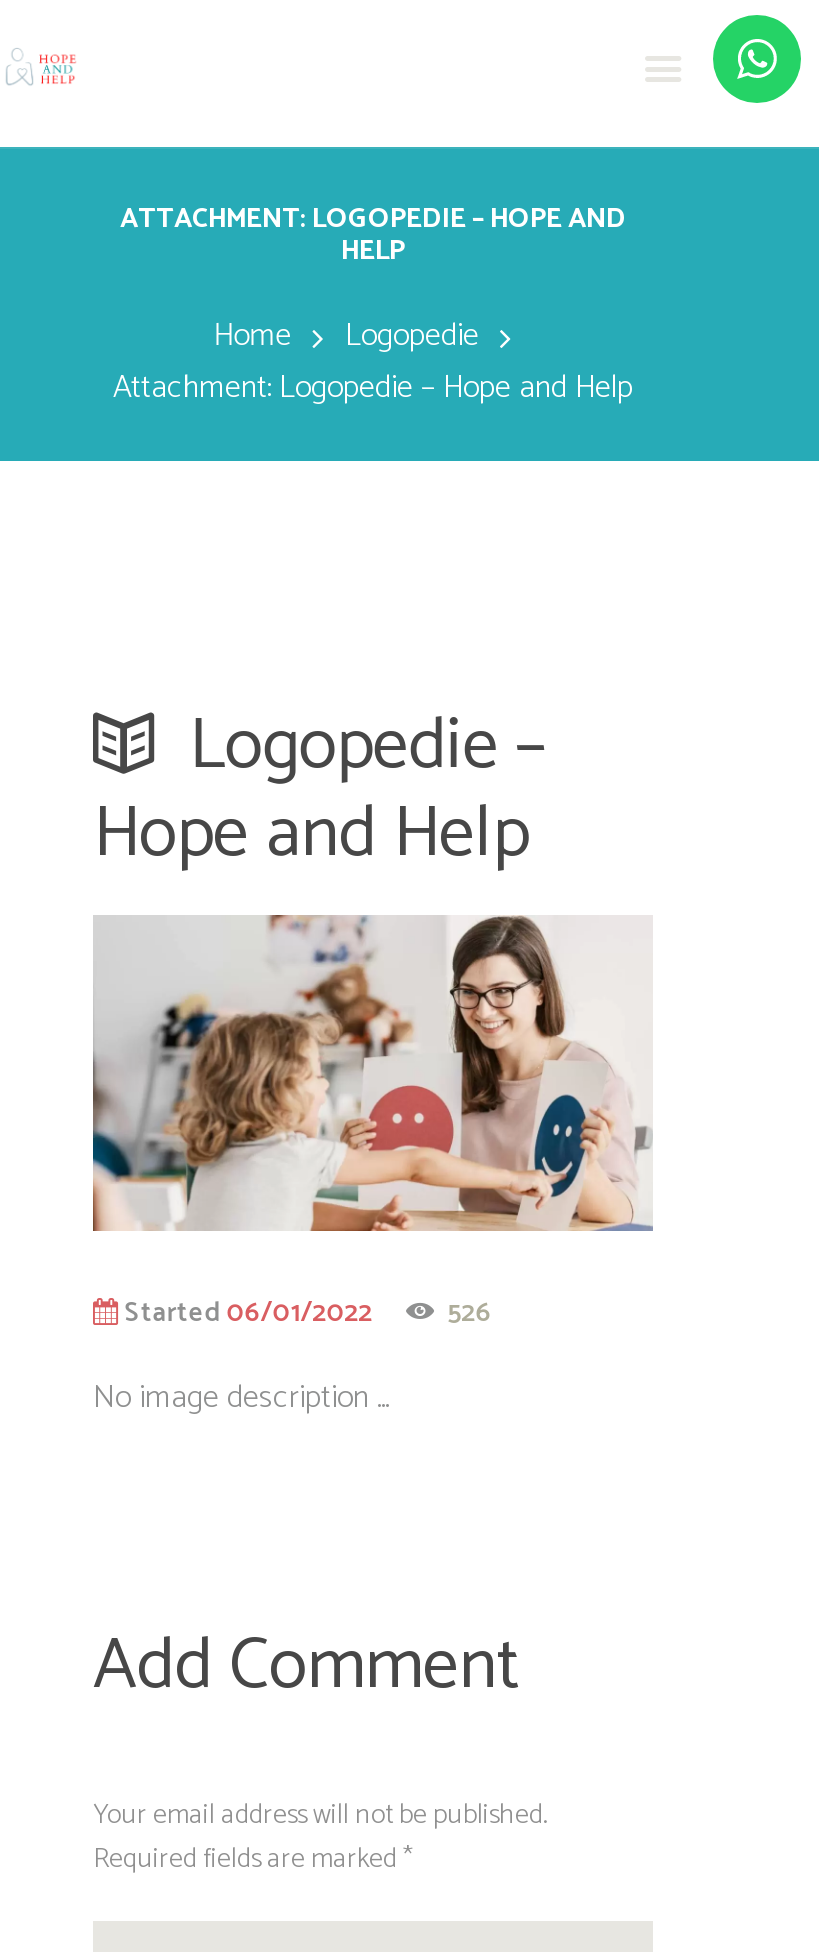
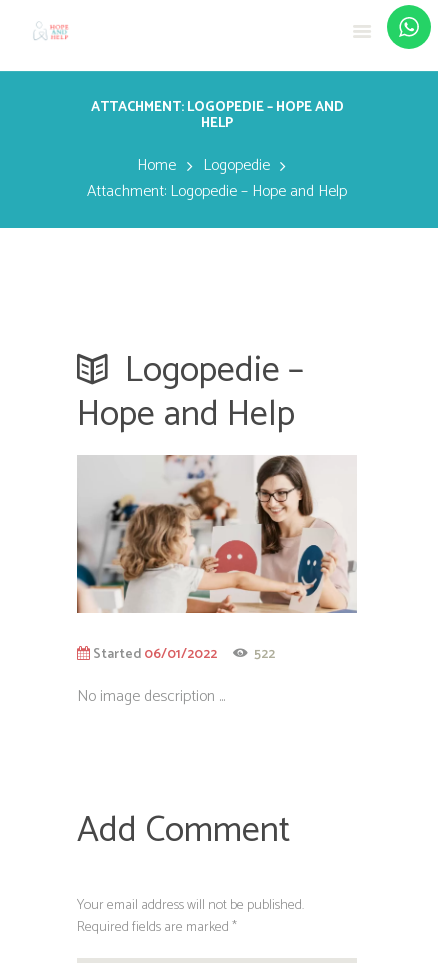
[124,1290,492,1334] Started 06/01/2022 526 -> [93,643,275,665] Started 06/01/2022 522

